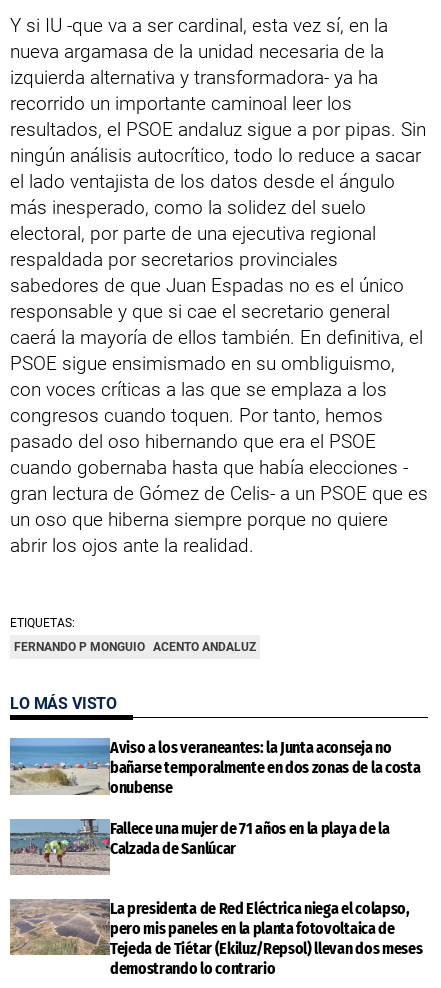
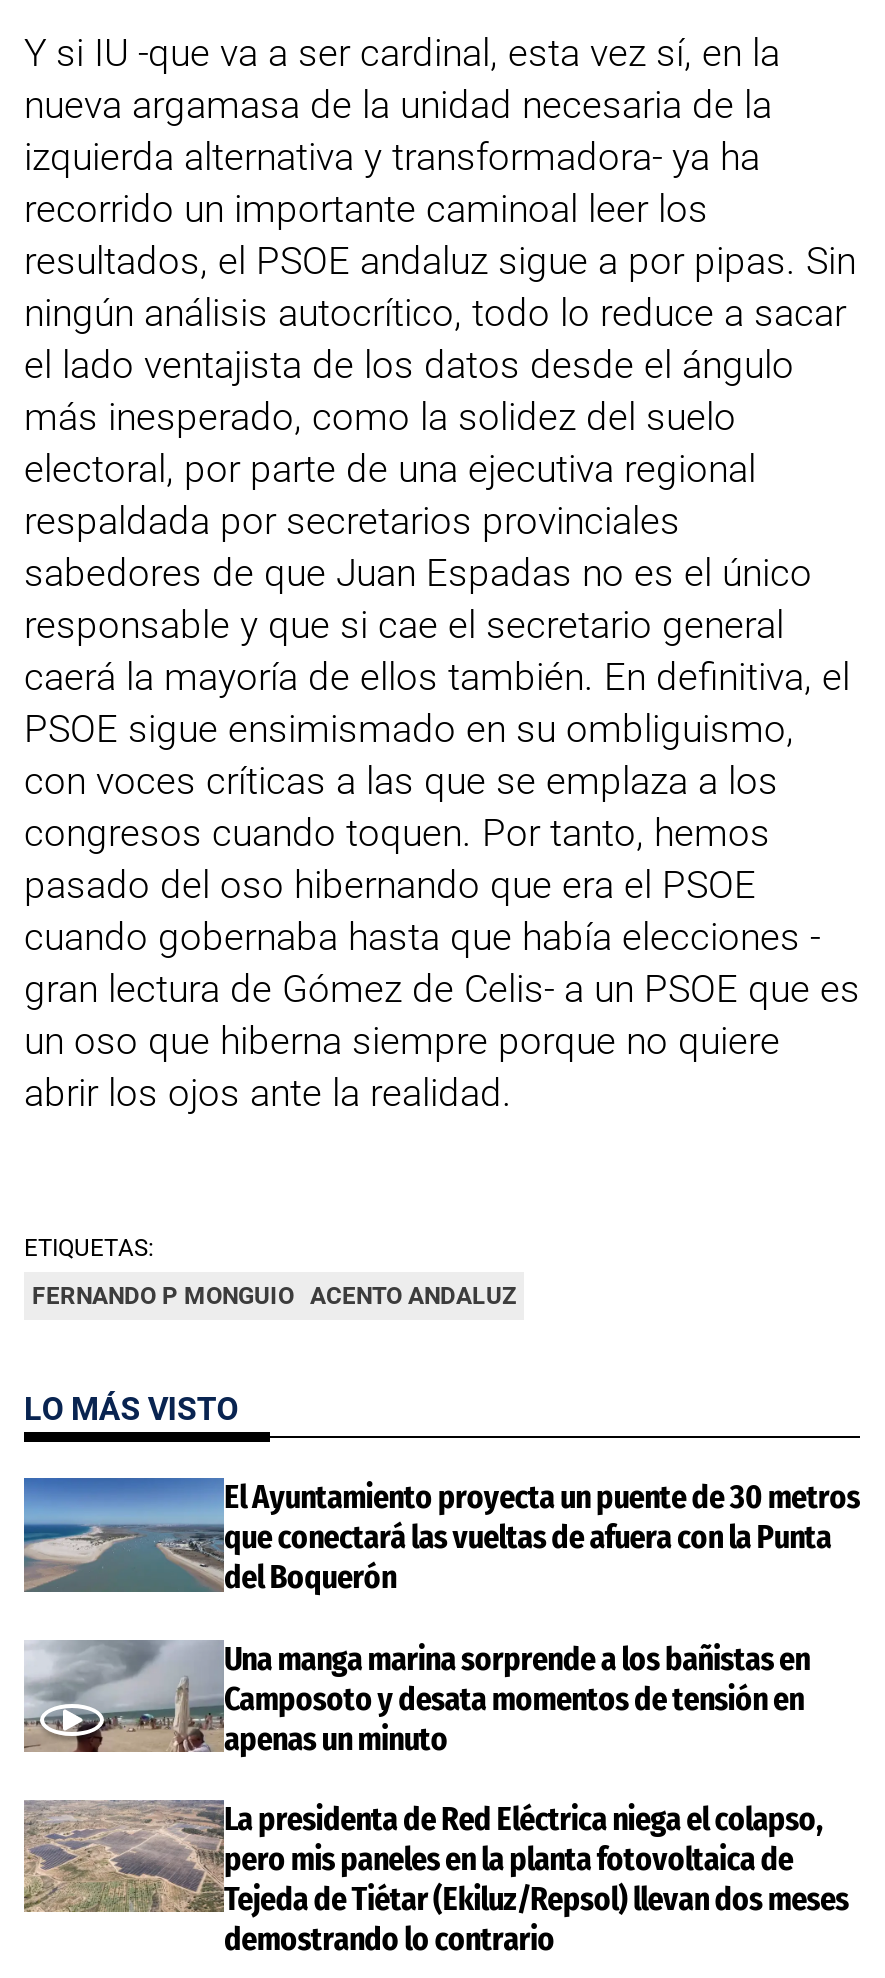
[10,737,420,797] [image] | Aviso a los veraneantes: la Junta aconseja no | bañarse temporalmente en dos zonas de la costa | onubense -> [22,1478,860,1597] [image] | El Ayuntamiento proyecta un puente de 30 metros | que conectará las vueltas de afuera con la Punta | del Boquerón
[10,818,389,875] [image] | Fallece una mujer de 71 años en la playa de la | Calzada de Sanlúcar -> [26,1639,810,1757] [image] | Una manga marina sorprende a los bañistas en | Camposoto y desata momentos de tensión en | apenas un minuto

